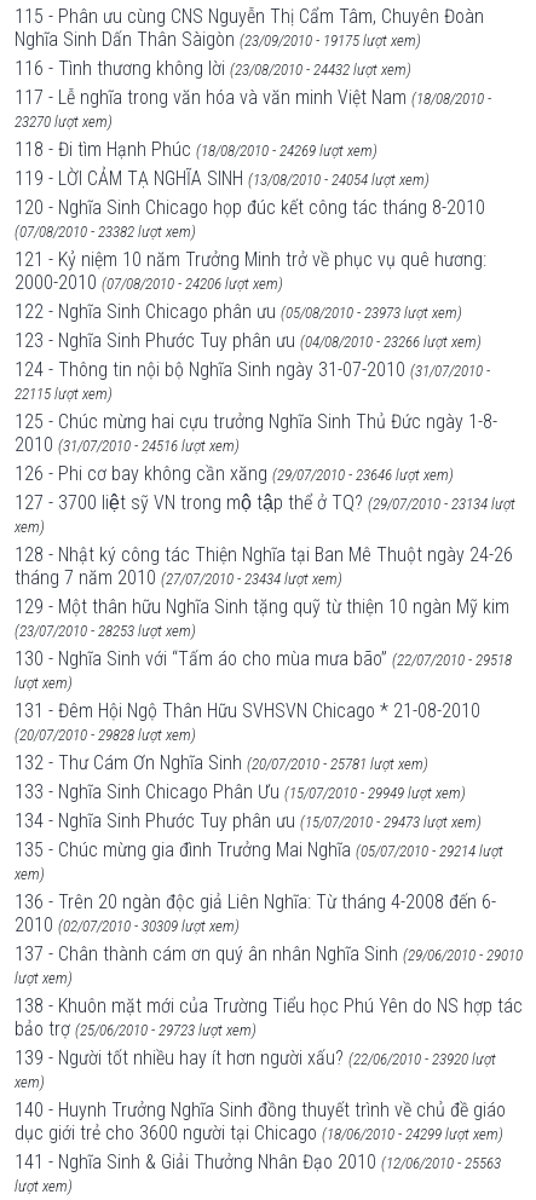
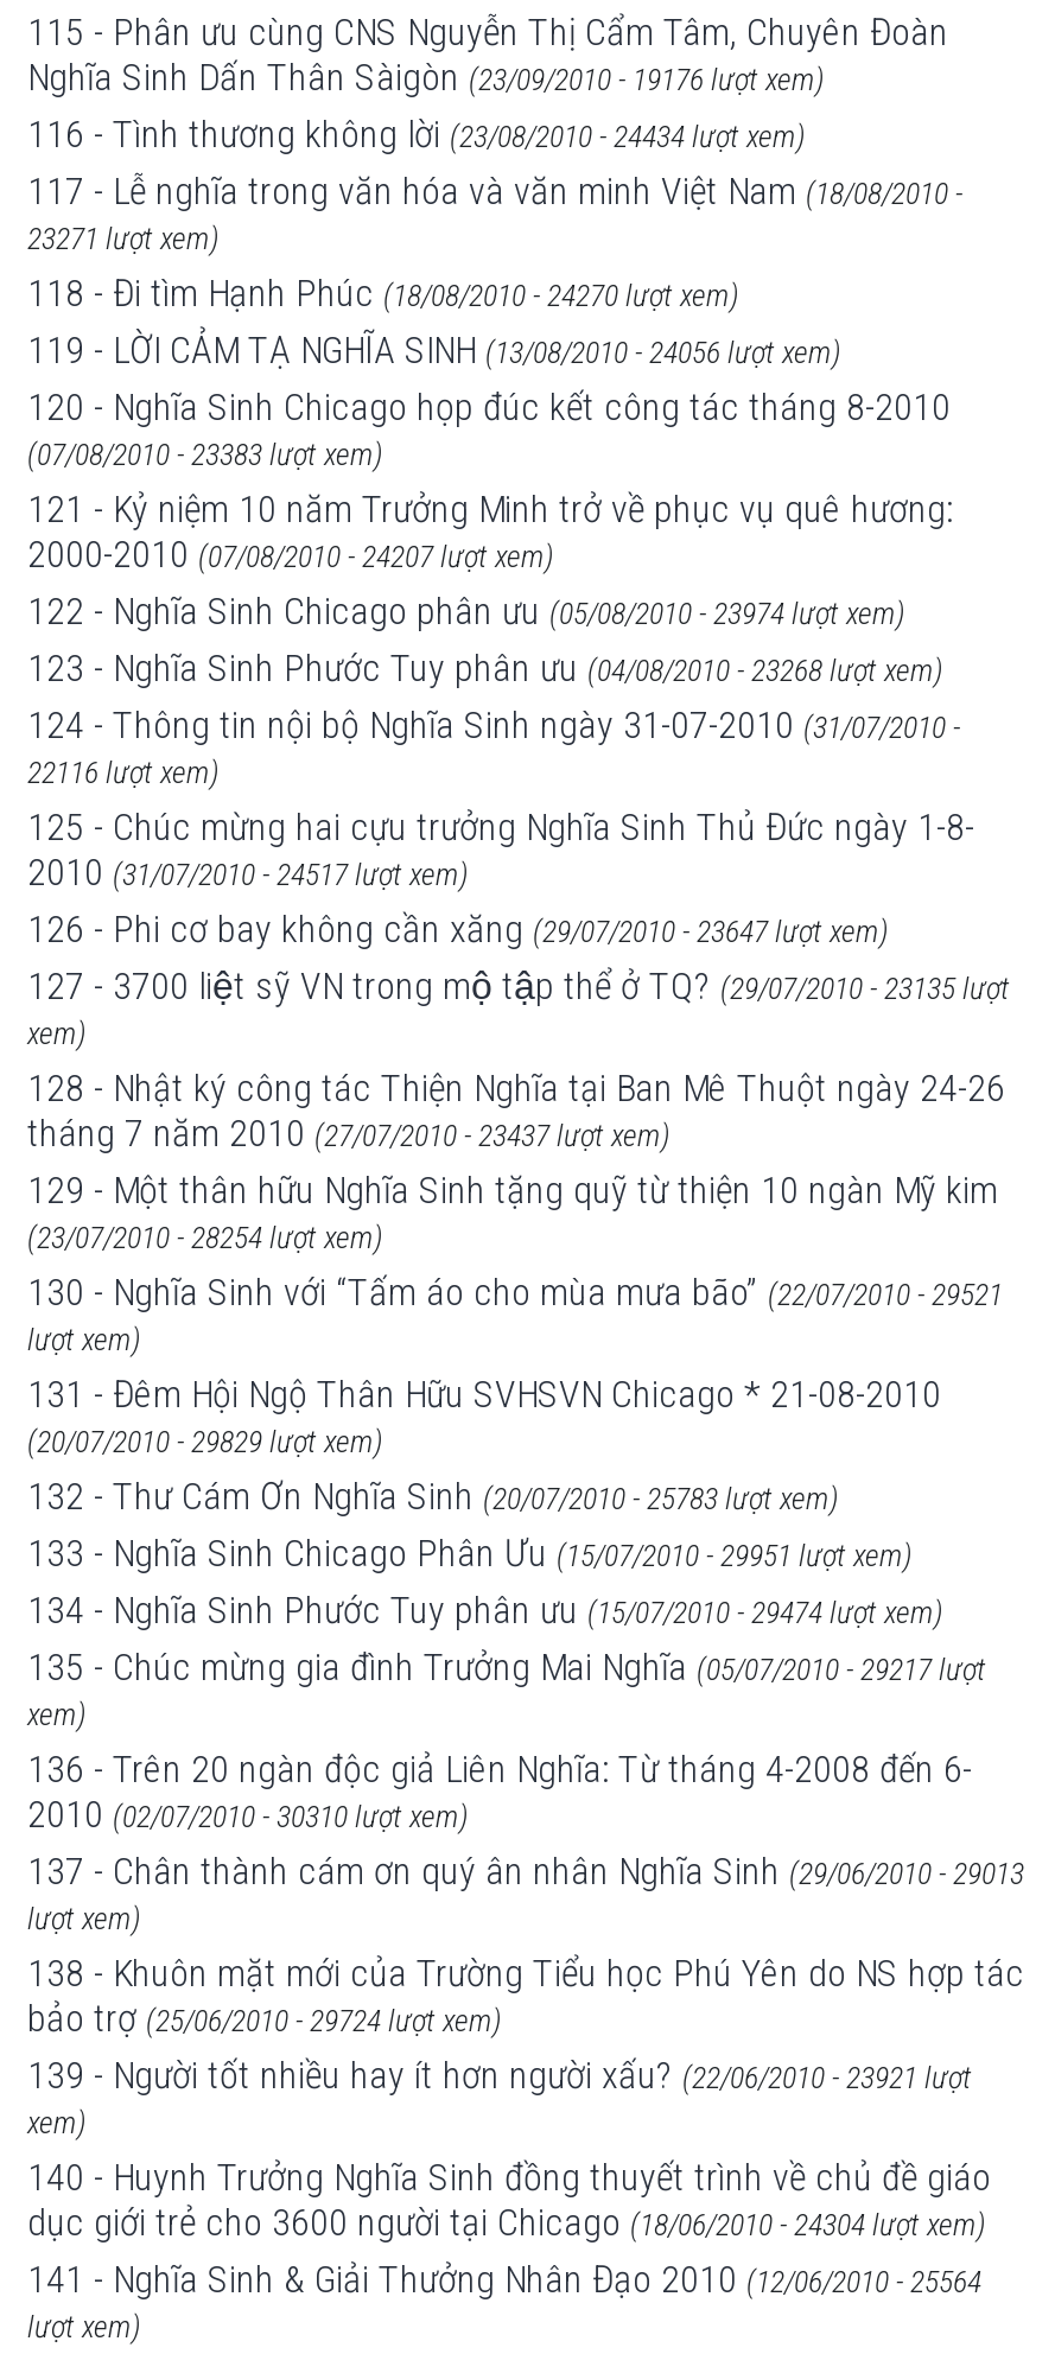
[15,28,421,51] Nghĩa Sinh Dấn Thân Sàigòn (23/09/2010 - 19175 lượt xem) -> [27,55,825,100] Nghĩa Sinh Dấn Thân Sàigòn (23/09/2010 - 19176 lượt xem)
[15,57,411,80] 116 - Tình thương không lời (23/08/2010 - 24432 lượt xem) -> [27,112,806,157] 116 - Tình thương không lời (23/08/2010 - 24434 lượt xem)
[15,112,113,131] 23270 lượt xem) -> [27,221,220,256] 23271 lượt xem)
[15,138,377,161] 118 - Đi tìm Hạnh Phúc (18/08/2010 - 24269 lượt xem) -> [27,271,739,316] 118 - Đi tìm Hạnh Phúc (18/08/2010 - 24270 lượt xem)
[15,167,430,190] 119 - LỜI CẢM TẠ NGHĨA SINH (13/08/2010 - 24054 lượt xem) -> [27,327,841,373] 119 - LỜI CẢM TẠ NGHĨA SINH (13/08/2010 - 24056 lượt xem)
[15,223,196,241] (07/08/2010 - 23382 lượt xem) -> [27,437,383,472] (07/08/2010 - 23383 lượt xem)
[15,271,283,294] 2000-2010 (07/08/2010 - 24206 lượt xem) -> [27,532,554,577] 2000-2010 (07/08/2010 - 24207 lượt xem)
[15,300,462,323] 122 - Nghĩa Sinh Chicago phân ưu (05/08/2010 - 23973 lượt xem) -> [27,588,905,634] 122 - Nghĩa Sinh Chicago phân ưu (05/08/2010 - 23974 lượt xem)
[15,329,482,352] 123 - Nghĩa Sinh Phước Tuy phân ưu (04/08/2010 - 23266 lượt xem) -> [27,645,943,691] 123 - Nghĩa Sinh Phước Tuy phân ưu (04/08/2010 - 23268 lượt xem)
[15,385,113,403] 22115 lượt xem) -> [27,755,220,790] 22116 lượt xem)
[15,433,240,456] 2010 (31/07/2010 - 24516 lượt xem) -> [27,850,469,895] 2010 (31/07/2010 - 24517 lượt xem)
[15,462,454,485] 126 - Phi cơ bay không cần xăng (29/07/2010 - 23646 lượt xem) -> [27,906,889,952] 126 - Phi cơ bay không cần xăng (29/07/2010 - 23647 lượt xem)
[15,491,515,514] 127 - 3700 liệt sỹ VN trong mộ tập thể ở TQ? (29/07/2010 - 23134 lượt -> [27,963,1010,1009] 127 - 3700 liệt sỹ VN trong mộ tập thể ở TQ? (29/07/2010 - 23135 lượt
[15,566,342,589] tháng 7 năm 2010 (27/07/2010 - 23434 lượt xem) -> [27,1111,671,1156] tháng 7 năm 2010 (27/07/2010 - 23437 lượt xem)
[15,622,196,640] (23/07/2010 - 28253 lượt xem) -> [27,1220,383,1255] (23/07/2010 - 28254 lượt xem)
[15,647,512,670] 130 - Nghĩa Sinh với “Tấm áo cho mùa mưa bão” (22/07/2010 - 29518 -> [27,1270,1003,1315] 130 - Nghĩa Sinh với “Tấm áo cho mùa mưa bão” (22/07/2010 - 29521
[15,726,196,744] (20/07/2010 - 29828 lượt xem) -> [27,1424,383,1459] (20/07/2010 - 29829 lượt xem)
[15,751,428,774] 132 - Thư Cám Ơn Nghĩa Sinh (20/07/2010 - 25781 lượt xem) -> [27,1474,839,1519] 132 - Thư Cám Ơn Nghĩa Sinh (20/07/2010 - 25783 lượt xem)
[15,780,466,803] 133 - Nghĩa Sinh Chicago Phân Ưu (15/07/2010 - 29949 lượt xem) -> [27,1531,913,1576] 133 - Nghĩa Sinh Chicago Phân Ưu (15/07/2010 - 29951 lượt xem)
[15,809,482,832] 134 - Nghĩa Sinh Phước Tuy phân ưu (15/07/2010 - 29473 lượt xem) -> [27,1588,943,1633] 134 - Nghĩa Sinh Phước Tuy phân ưu (15/07/2010 - 29474 lượt xem)
[15,838,503,861] 135 - Chúc mừng gia đình Trưởng Mai Nghĩa (05/07/2010 - 29214 lượt -> [27,1644,986,1690] 135 - Chúc mừng gia đình Trưởng Mai Nghĩa (05/07/2010 - 29217 lượt
[15,913,240,936] 2010 (02/07/2010 - 30309 lượt xem) -> [27,1792,469,1837] 2010 (02/07/2010 - 30310 lượt xem)
[15,942,523,965] 137 - Chân thành cám ơn quý ân nhân Nghĩa Sinh (29/06/2010 - 29010 -> [27,1849,1024,1894] 137 - Chân thành cám ơn quý ân nhân Nghĩa Sinh (29/06/2010 - 29013
[15,1017,257,1040] bảo trợ (25/06/2010 - 29723 lượt xem) -> [27,1996,502,2041] bảo trợ (25/06/2010 - 29724 lượt xem)
[15,1046,496,1069] 139 - Người tốt nhiều hay ít hơn người xấu? (22/06/2010 - 23920 lượt -> [27,2053,972,2098] 139 - Người tốt nhiều hay ít hơn người xấu? (22/06/2010 - 23921 lượt
[15,1121,503,1144] dục giới trẻ cho 3600 người tại Chicago (18/06/2010 - 24299 lượt xem) -> [27,2200,986,2245] dục giới trẻ cho 3600 người tại Chicago (18/06/2010 - 24304 lượt xem)
[15,1150,501,1173] 141 - Nghĩa Sinh & Giải Thưởng Nhân Đạo 2010 (12/06/2010 - 25563 -> [27,2257,981,2302] 141 - Nghĩa Sinh & Giải Thưởng Nhân Đạo 2010 (12/06/2010 - 25564

